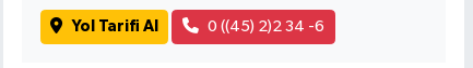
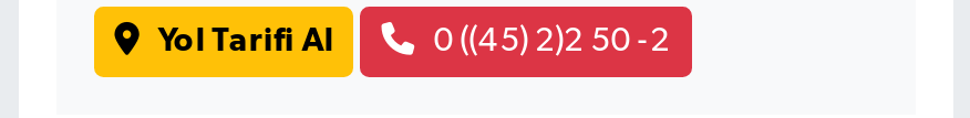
[208,18,325,34] 0 ((45) 2)2 34 -6 -> [433,24,670,57] 0 ((45) 2)2 50 -2

